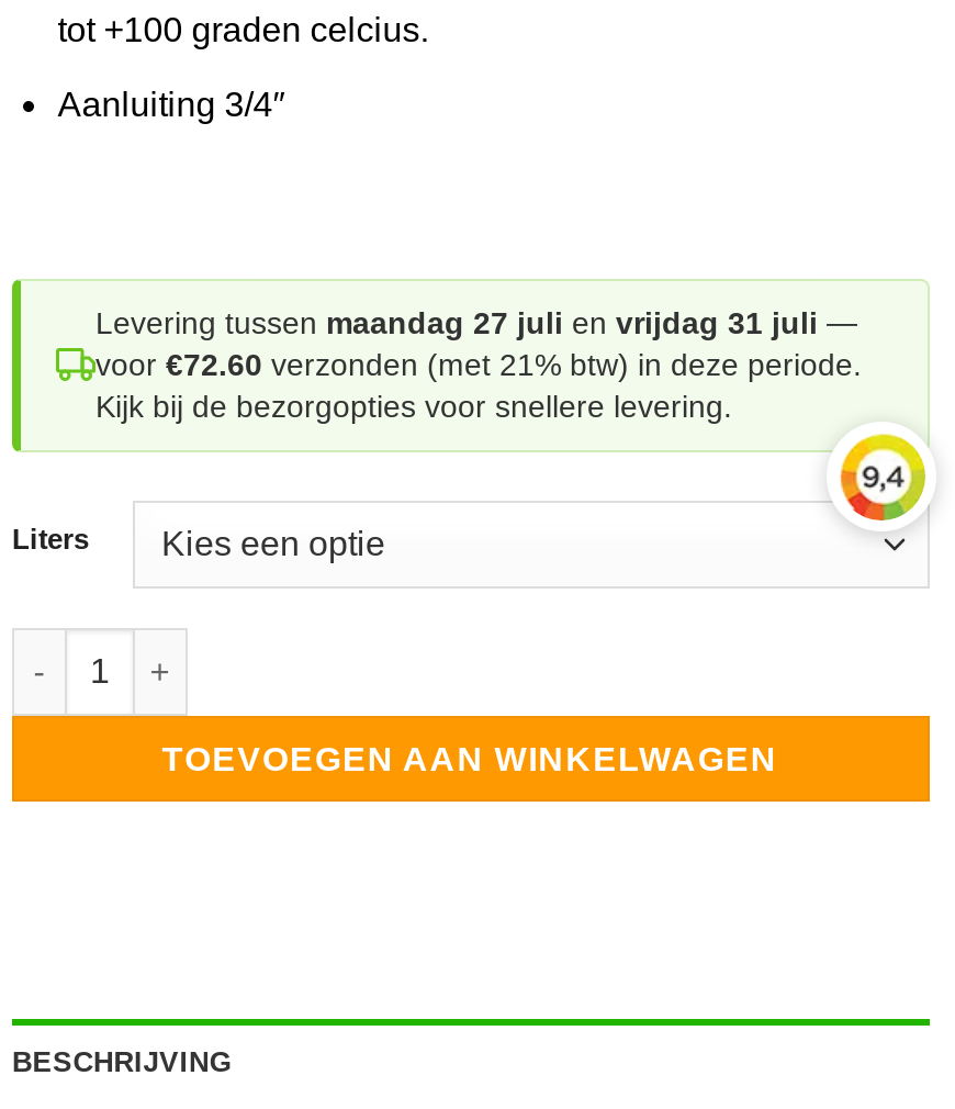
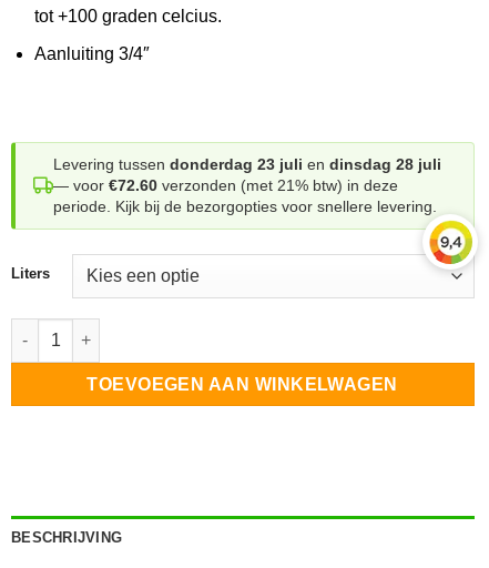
[95,305,862,423] Levering tussen maandag 27 juli en vrijdag 31 juli — | voor €72.60 verzonden (met 21% btw) in deze periode. | Kijk bij de bezorgopties voor snellere levering. -> [53,155,441,215] Levering tussen donderdag 23 juli en dinsdag 28 juli | — voor €72.60 verzonden (met 21% btw) in deze | periode. Kijk bij de bezorgopties voor snellere levering.

